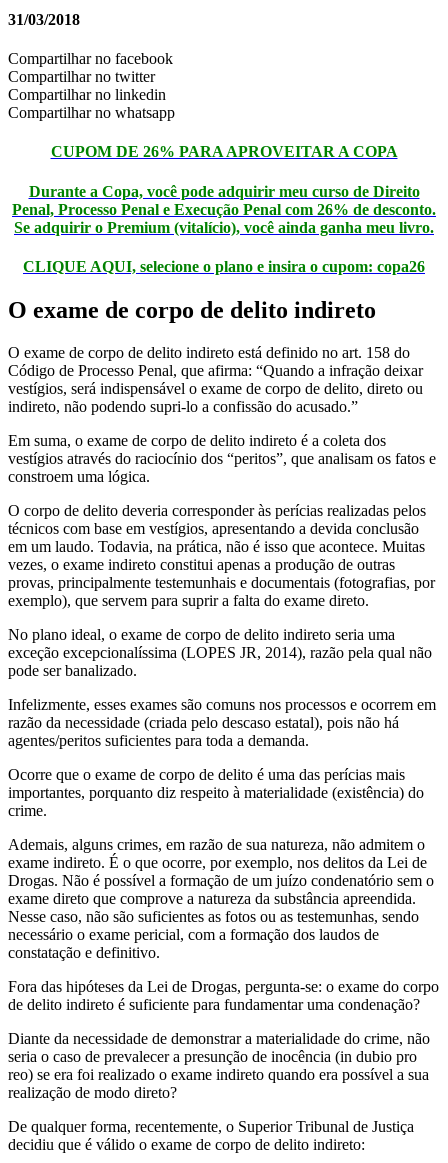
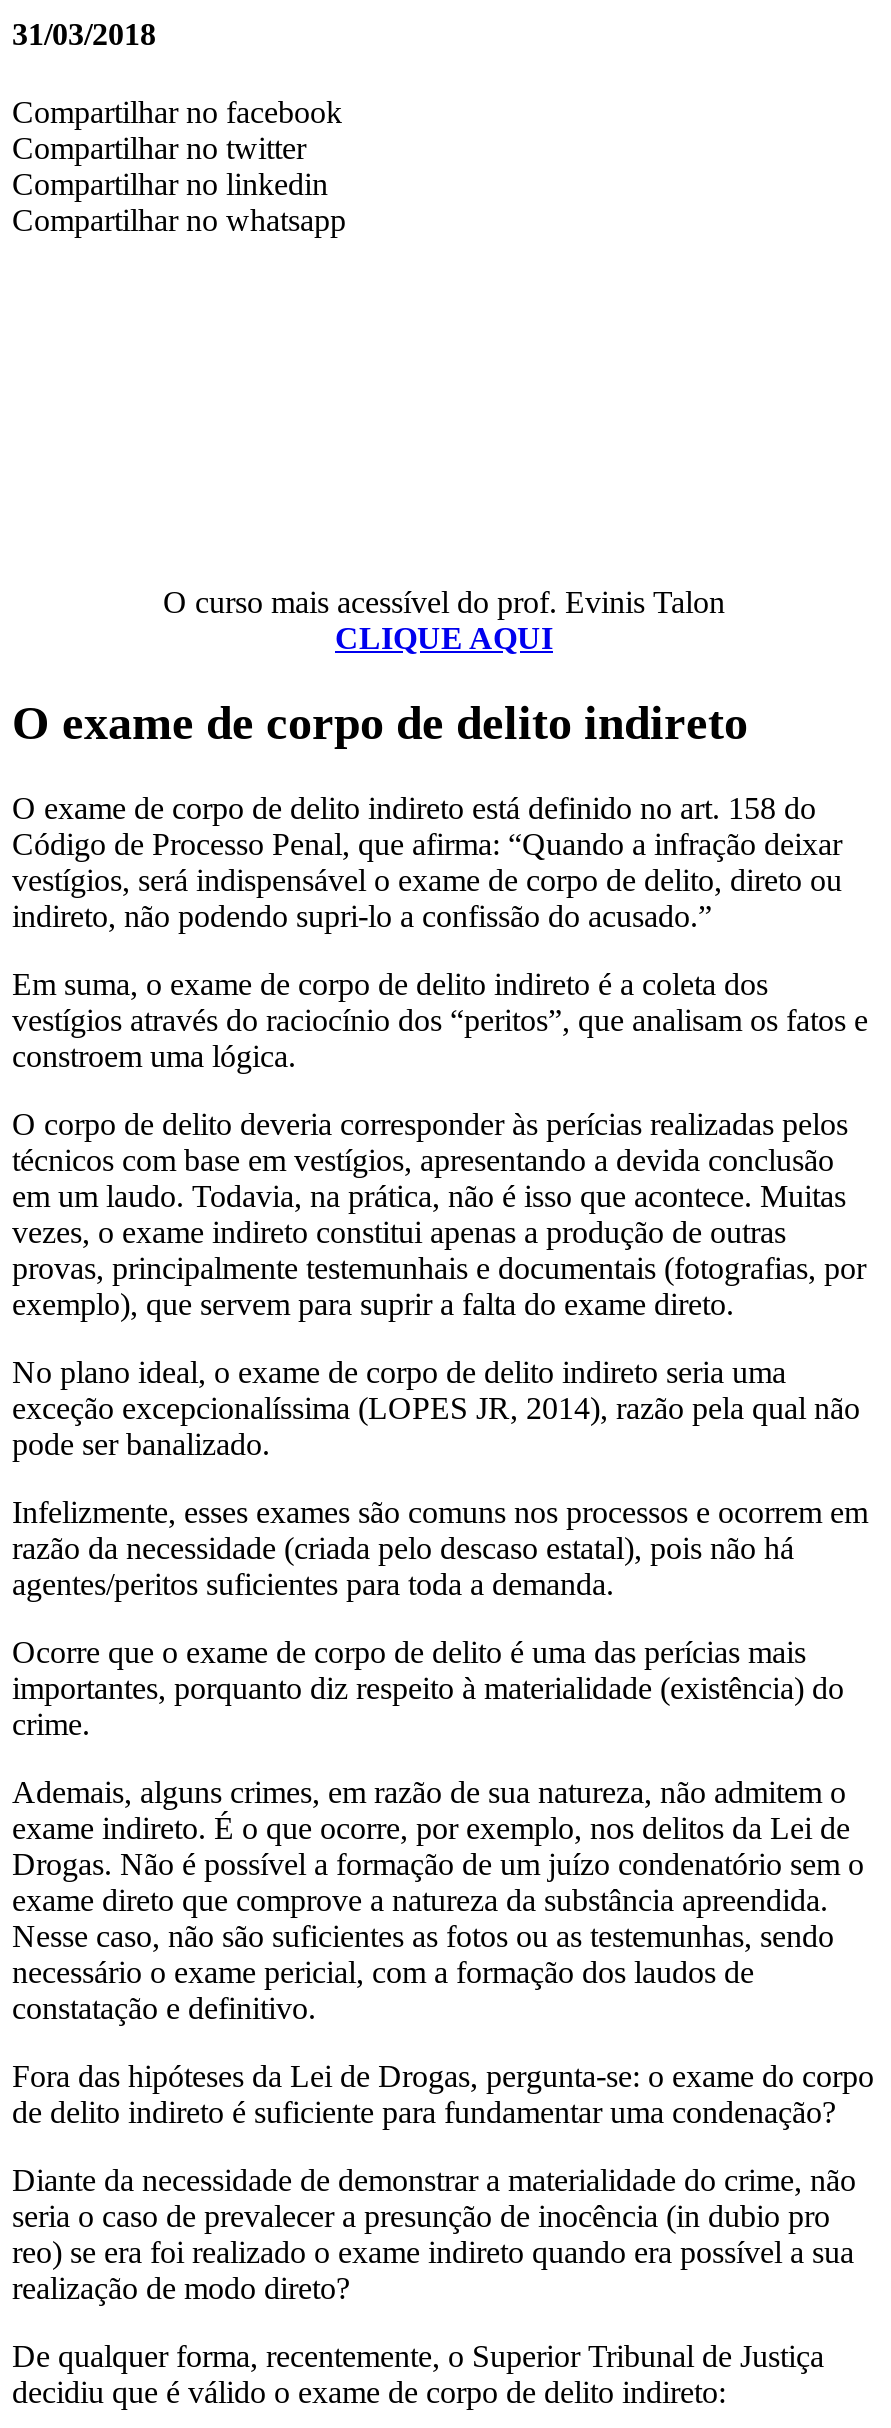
[12,143,436,275] CUPOM DE 26% PARA APROVEITAR A COPA | Durante a Copa, você pode adquirir meu curso de Direito | Penal, Processo Penal e Execução Penal com 26% de desconto. | Se adquirir o Premium (vitalício), você ainda ganha meu livro. | CLIQUE AQUI, selecione o plano e insira o cupom: copa26 -> [163,585,725,655] O curso mais acessível do prof. Evinis Talon | CLIQUE AQUI

